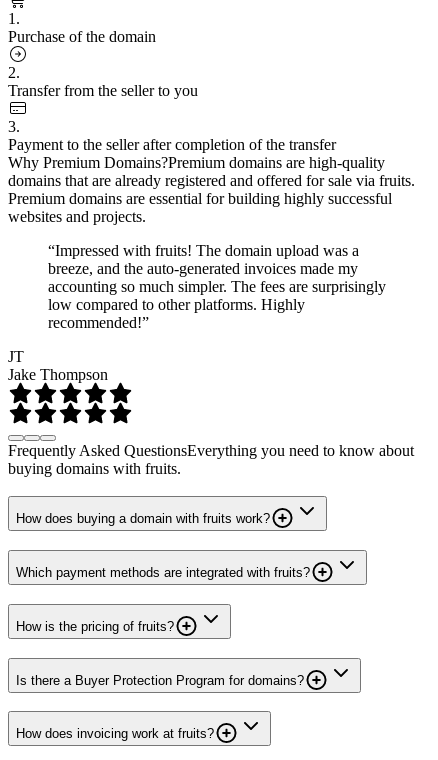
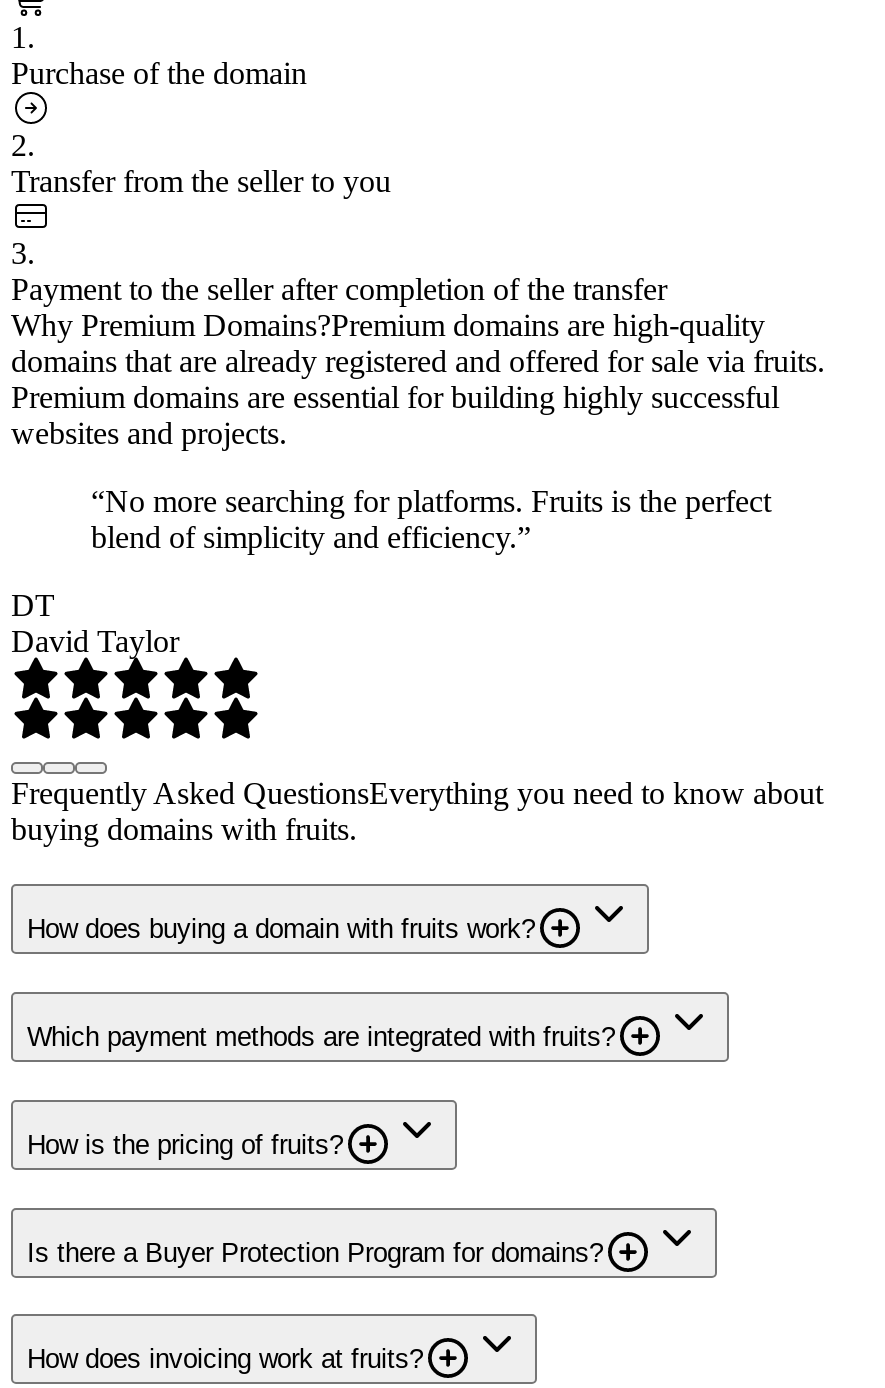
[48,242,386,331] “Impressed with fruits! The domain upload was a | breeze, and the auto-generated invoices made my | accounting so much simpler. The fees are surprisingly | low compared to other platforms. Highly | recommended!” -> [91,483,771,553] “No more searching for platforms. Fruits is the perfect | blend of simplicity and efficiency.”
[8,348,108,383] JT | Jake Thompson -> [11,587,179,657] DT | David Taylor

